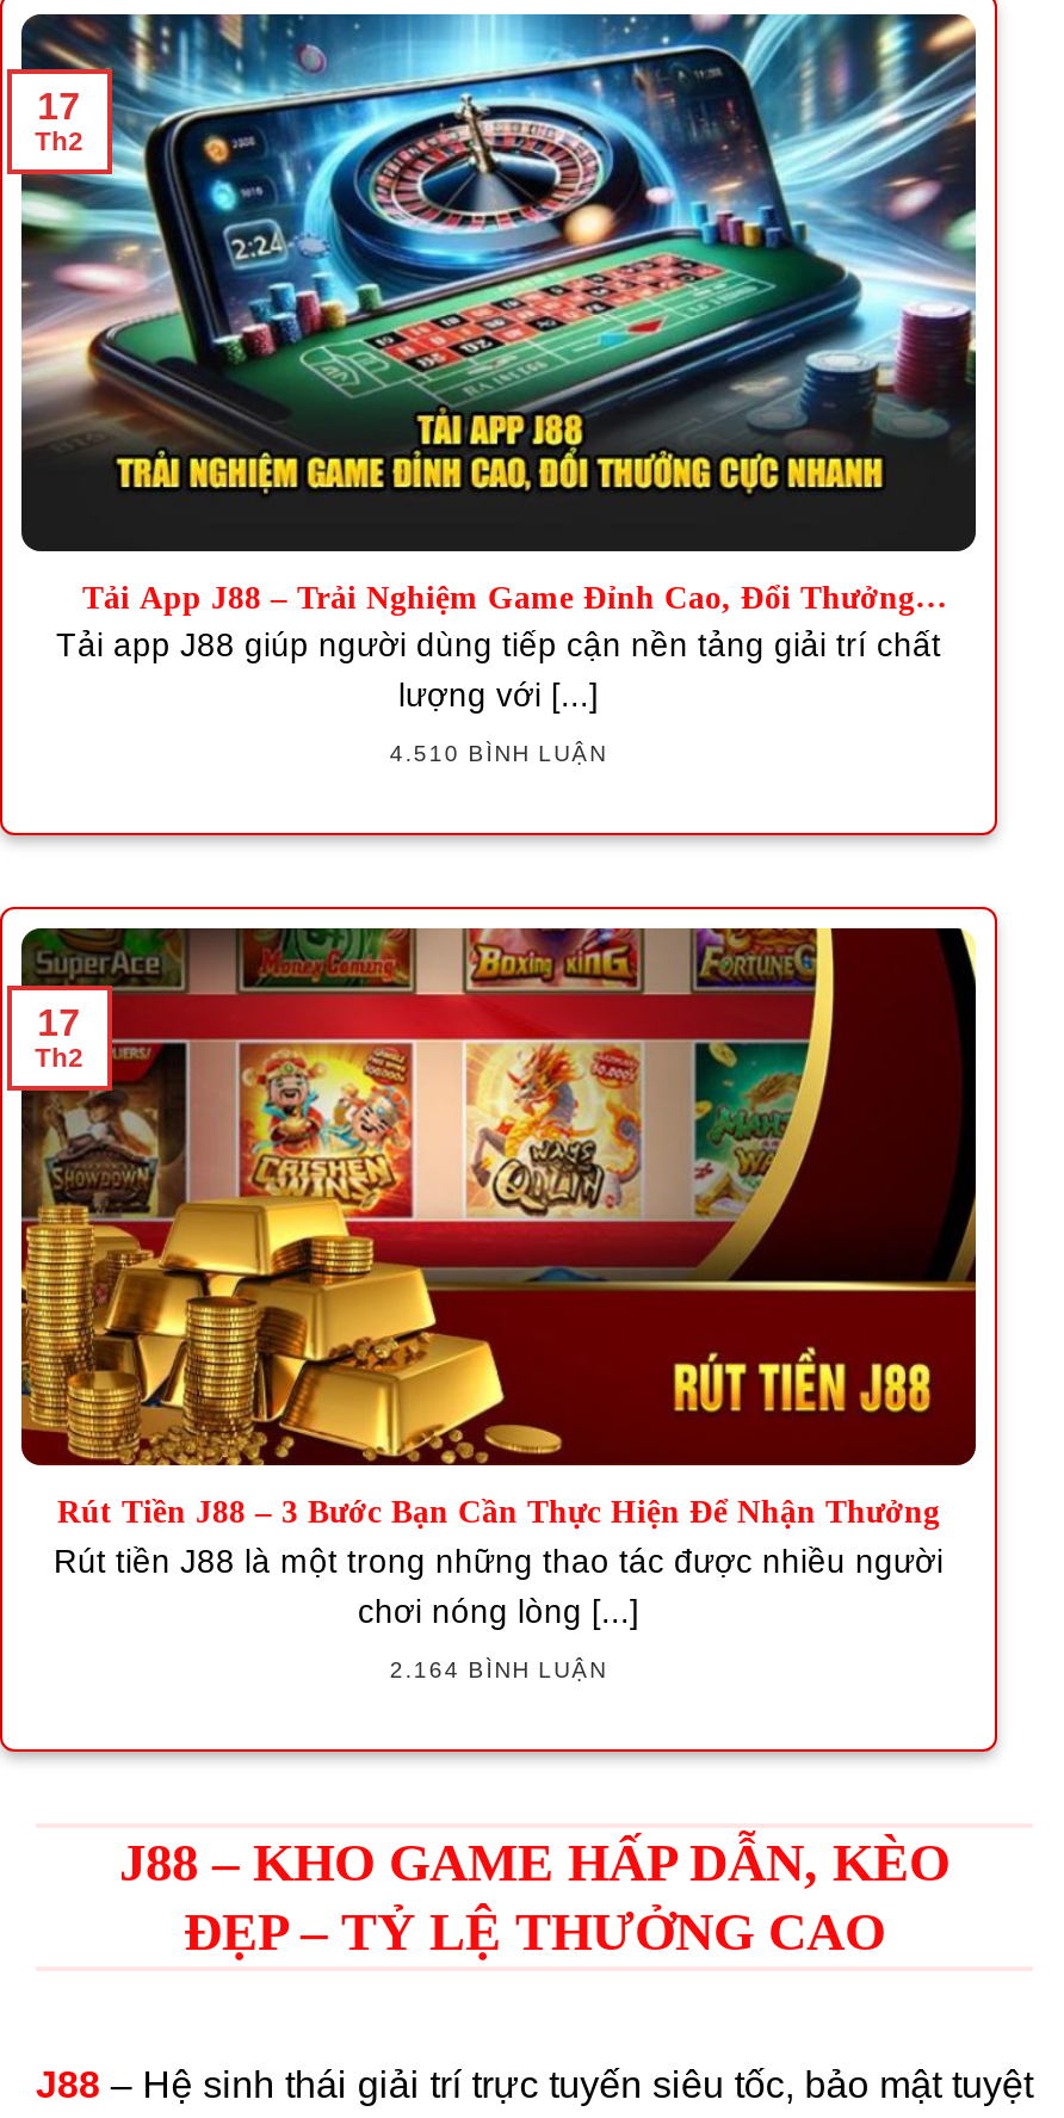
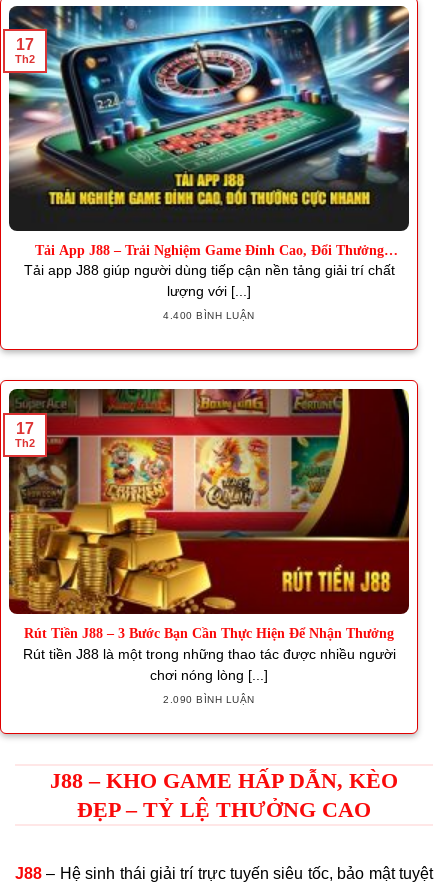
[390,741,607,767] 4.510 BÌNH LUẬN -> [163,310,255,321] 4.400 BÌNH LUẬN
[390,1656,607,1682] 2.164 BÌNH LUẬN -> [163,694,255,705] 2.090 BÌNH LUẬN

